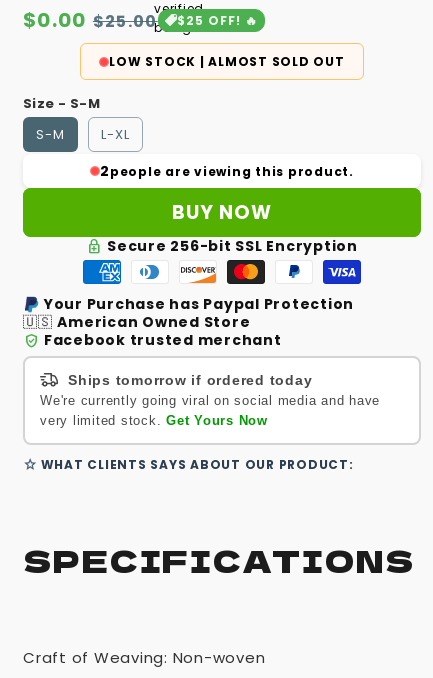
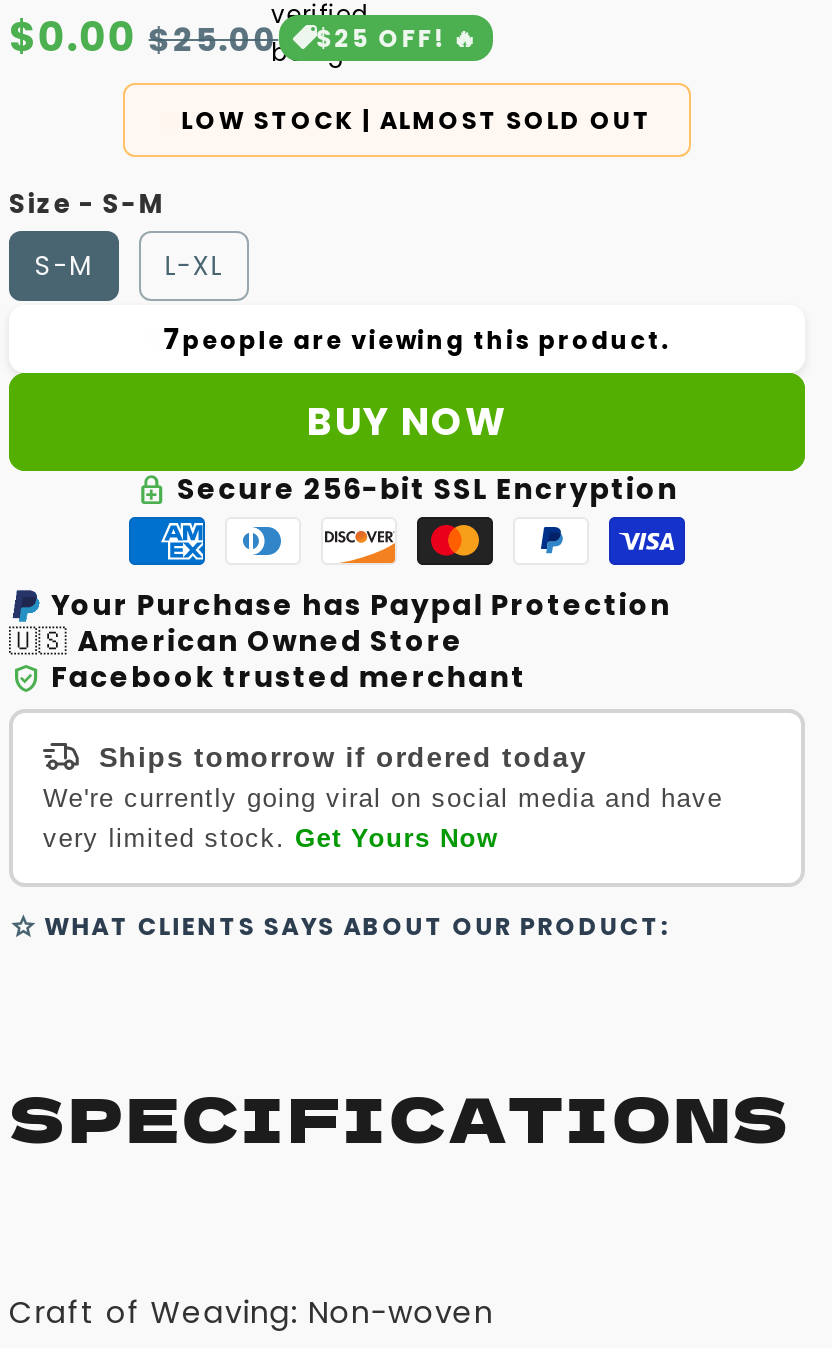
[100,161,354,181] 2people are viewing this product. -> [163,320,671,360] 7people are viewing this product.

